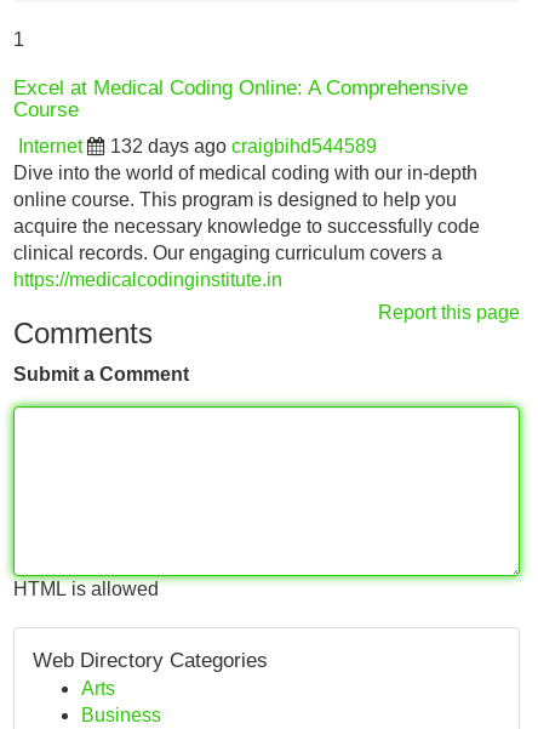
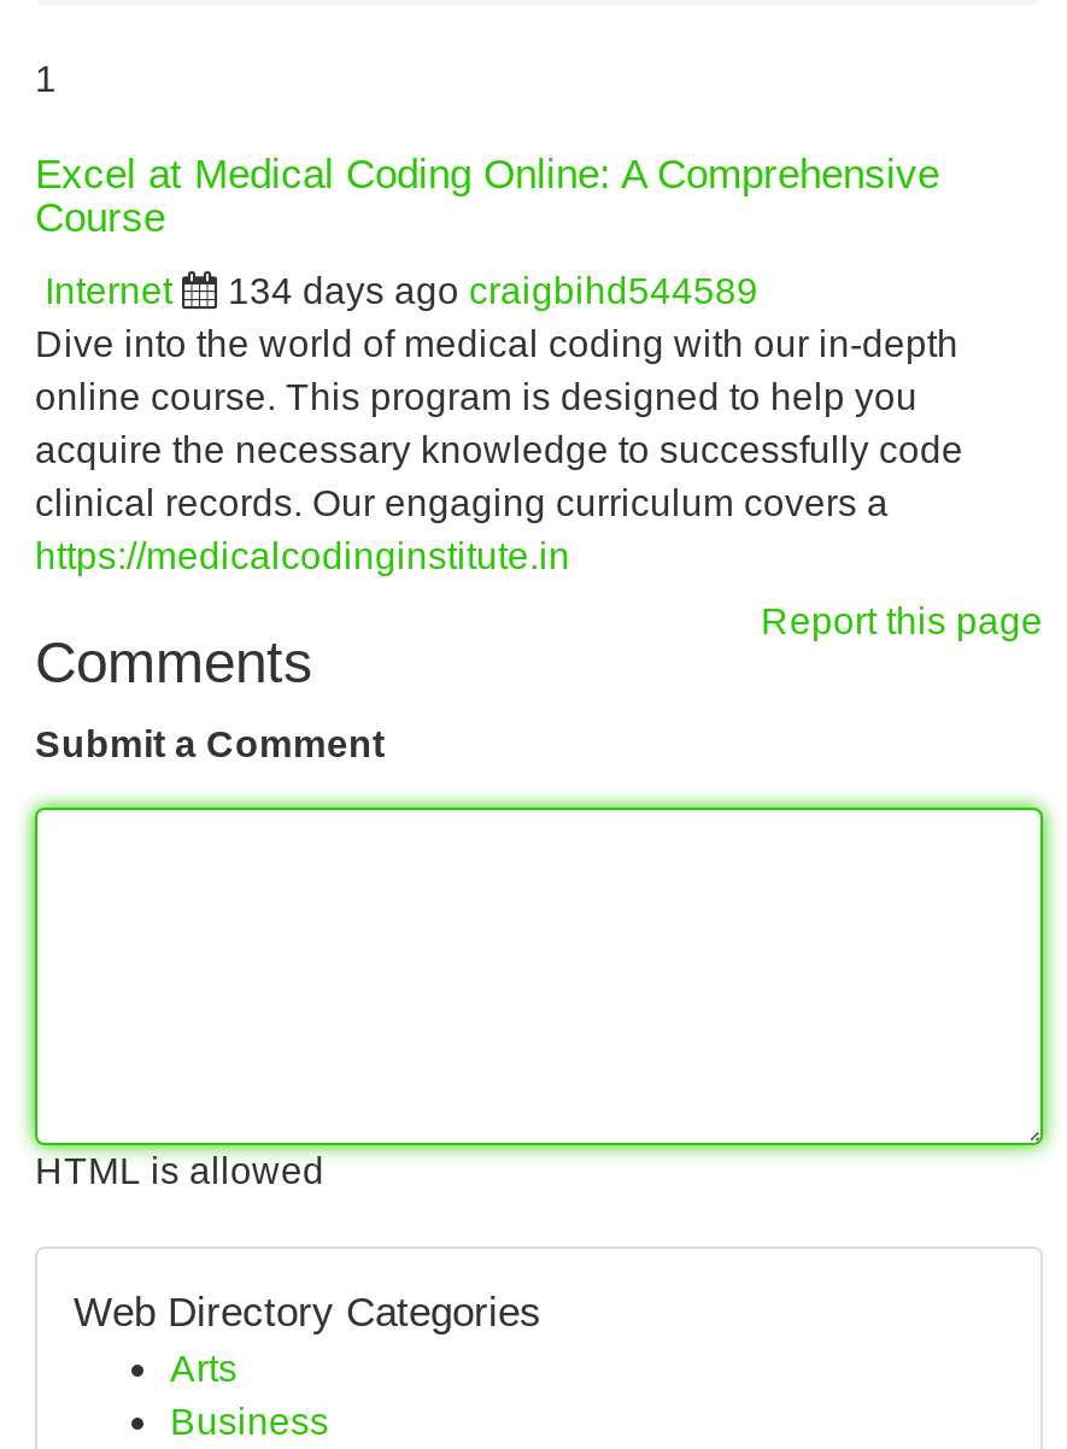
[110,136,377,156] 132 days ago craigbihd544589 -> [228,270,758,311] 134 days ago craigbihd544589

